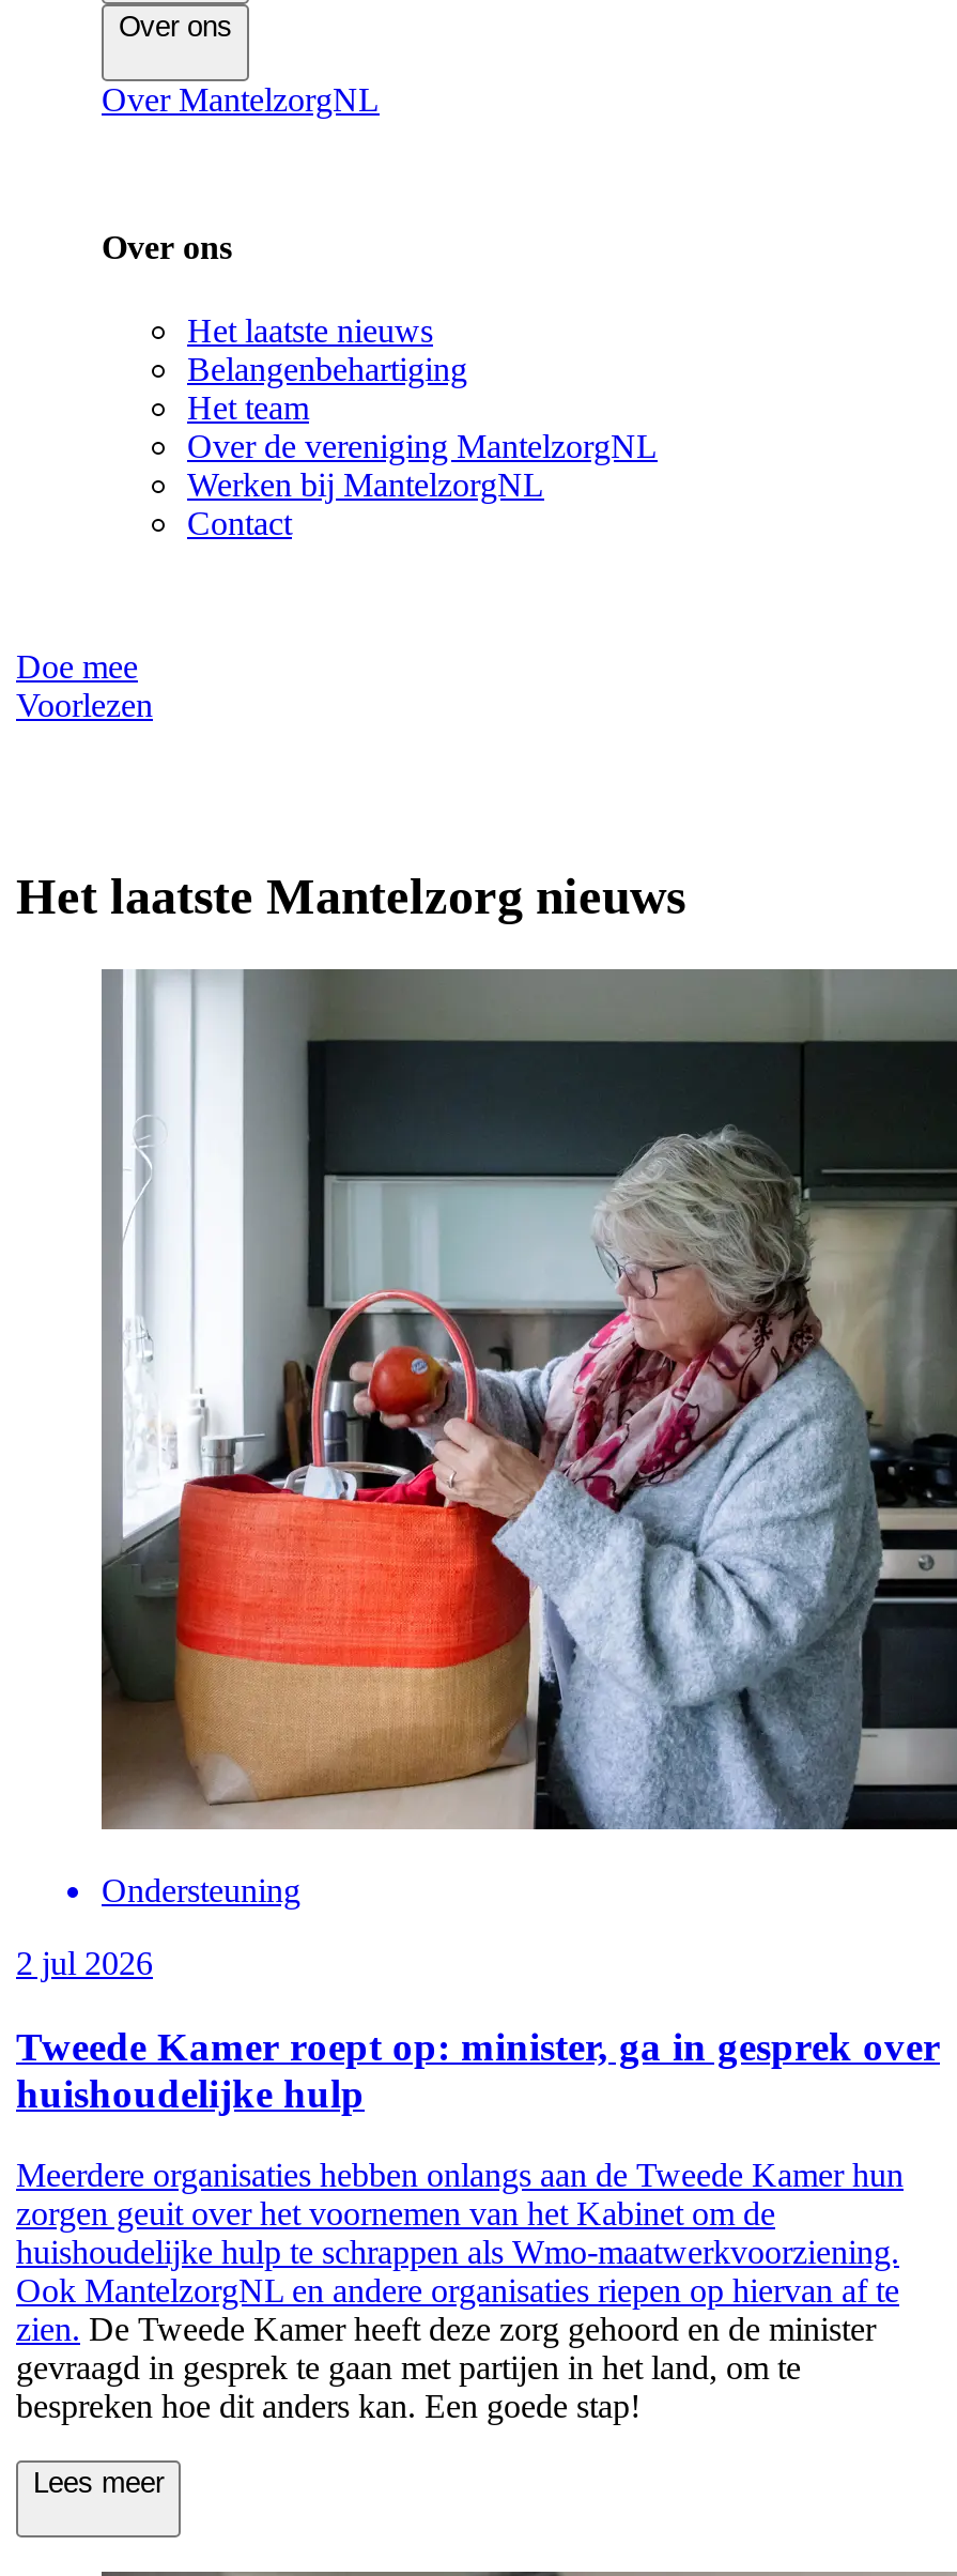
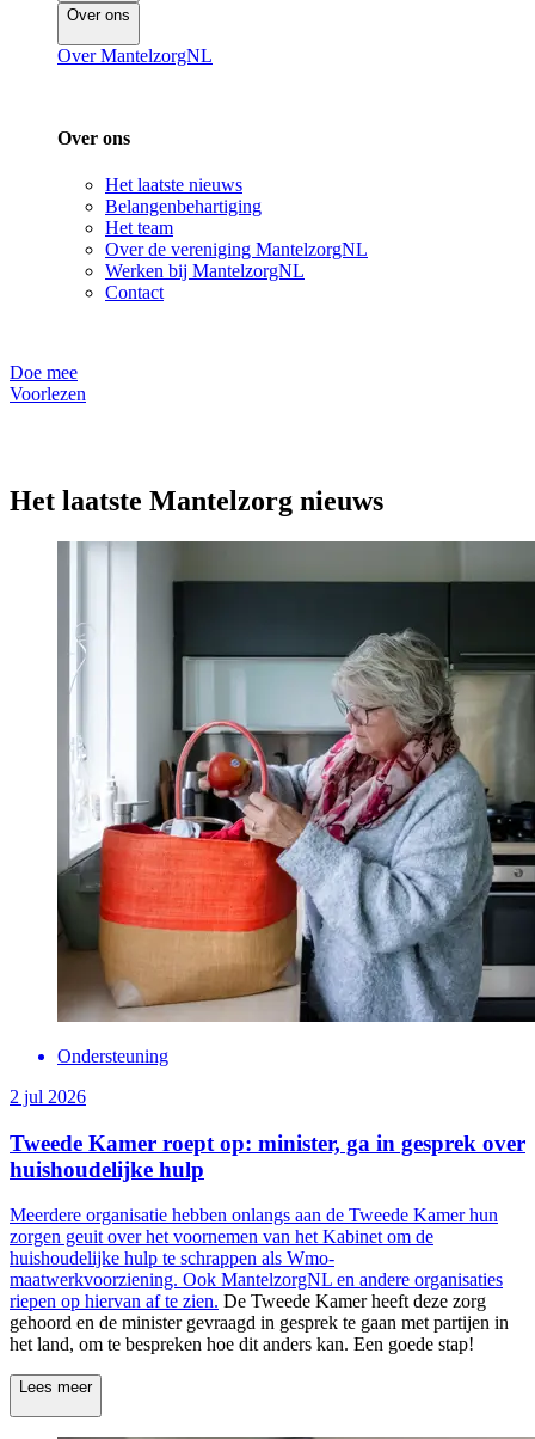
[16,2158,904,2194] Meerdere organisaties hebben onlangs aan de Tweede Kamer hun -> [10,1205,498,1226] Meerdere organisatie hebben onlangs aan de Tweede Kamer hun

